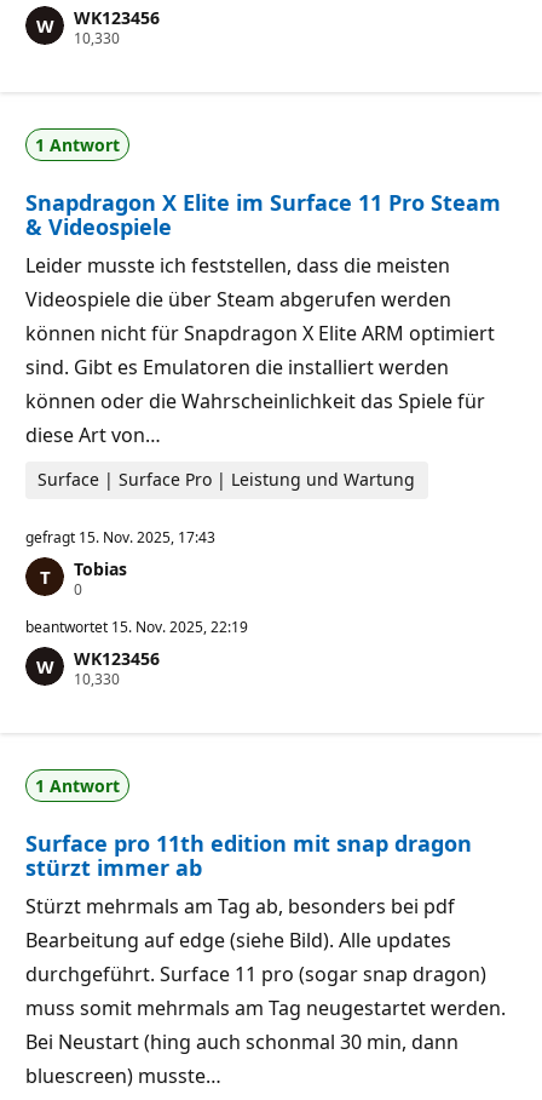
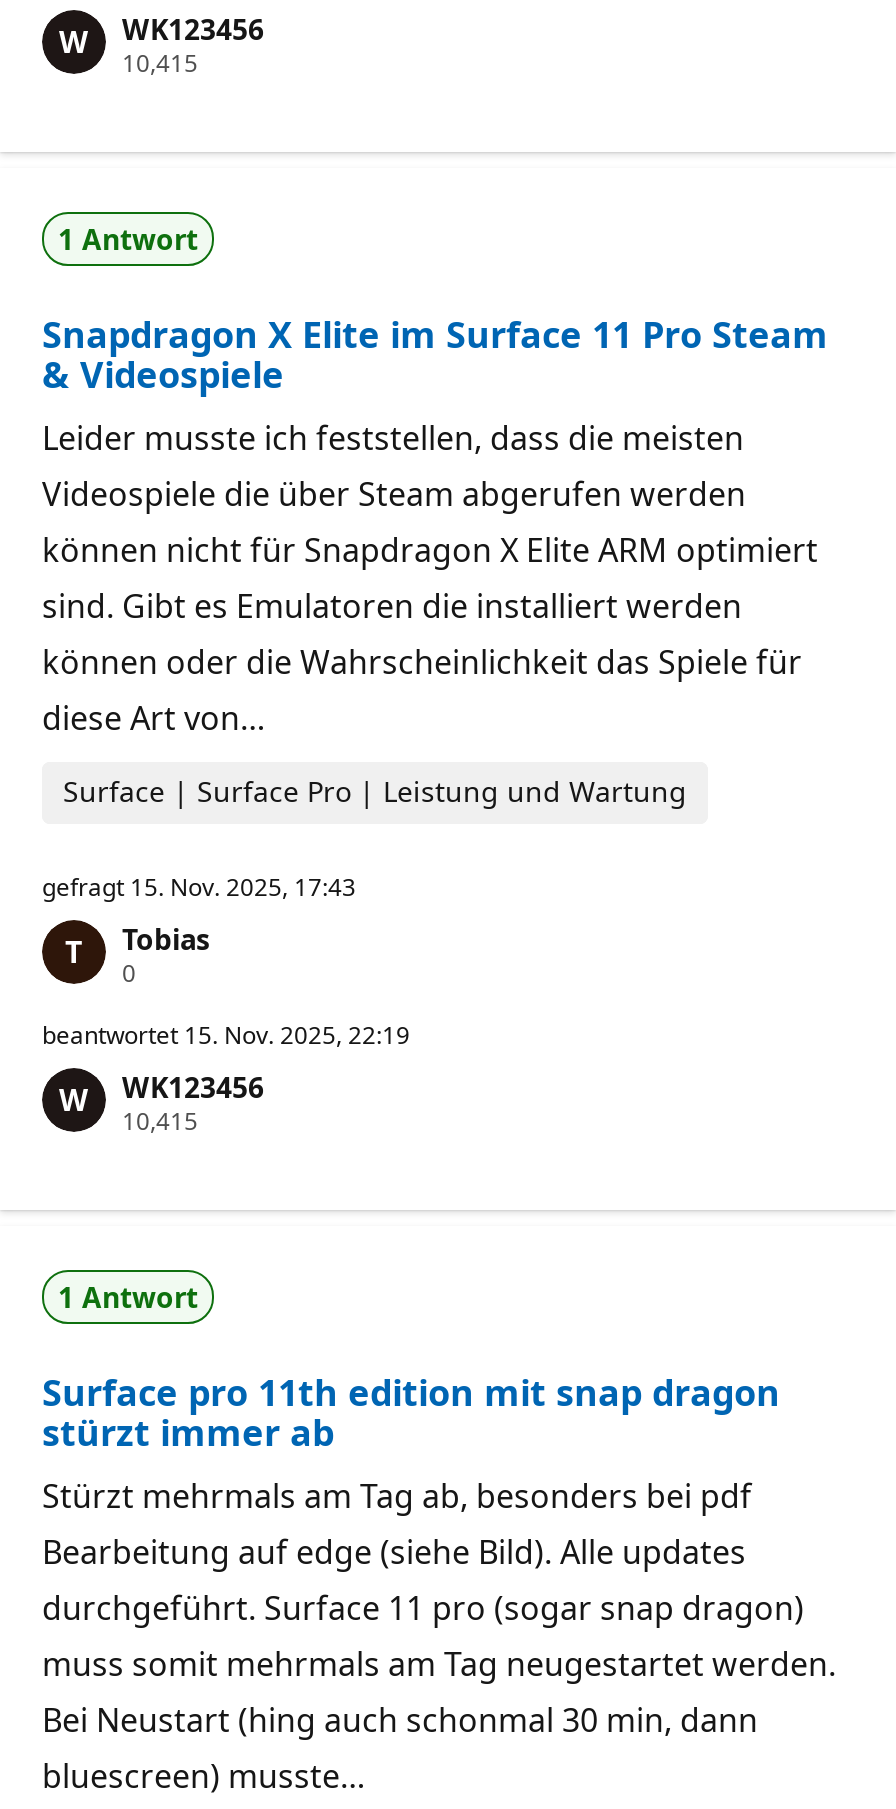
[74,26,127,48] 10,330 Z -> [122,43,210,79] 10,415 Z
[74,667,127,689] 10,330 Z -> [122,1101,210,1137] 10,415 Z

